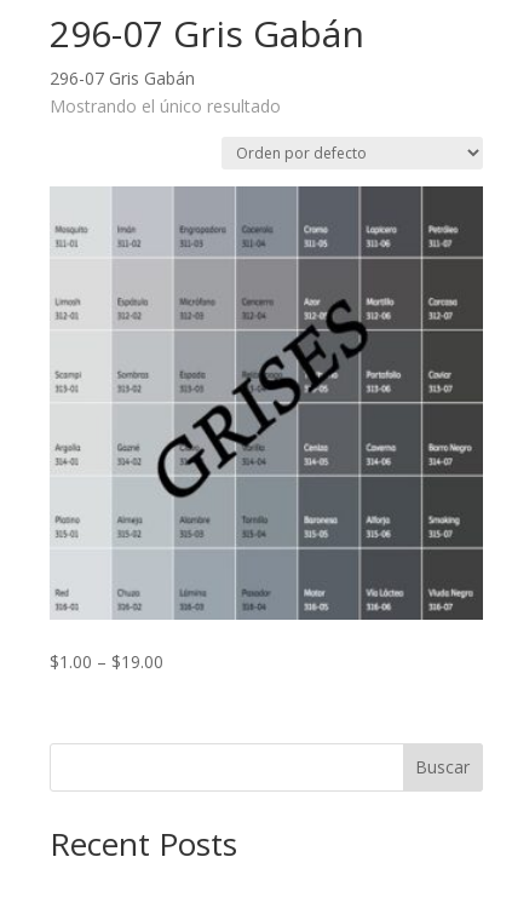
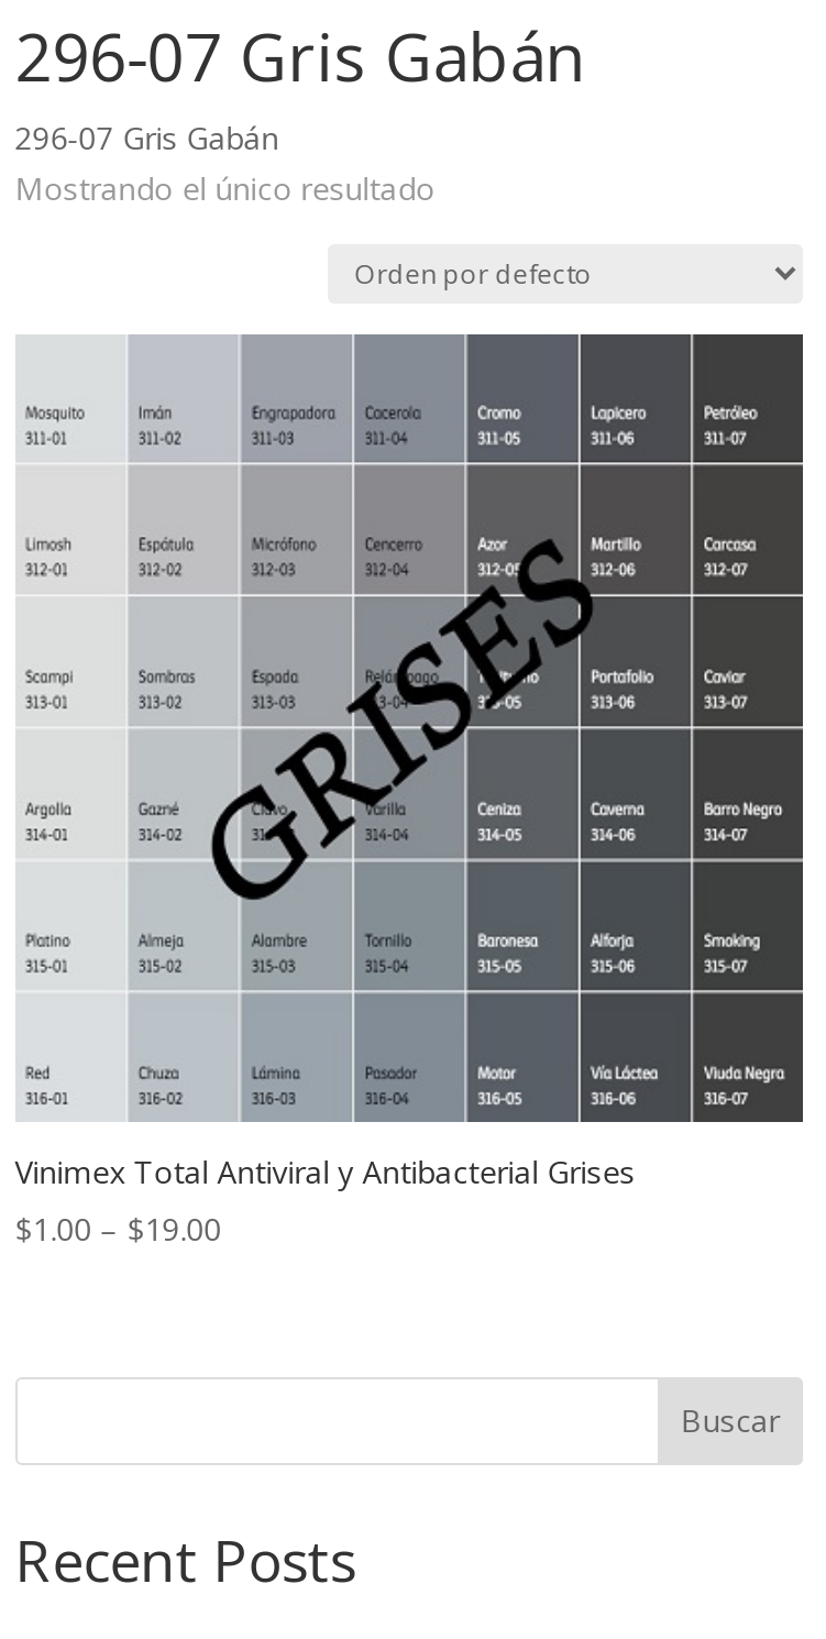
none -> [15,1151,635,1193] Vinimex Total Antiviral y Antibacterial Grises

